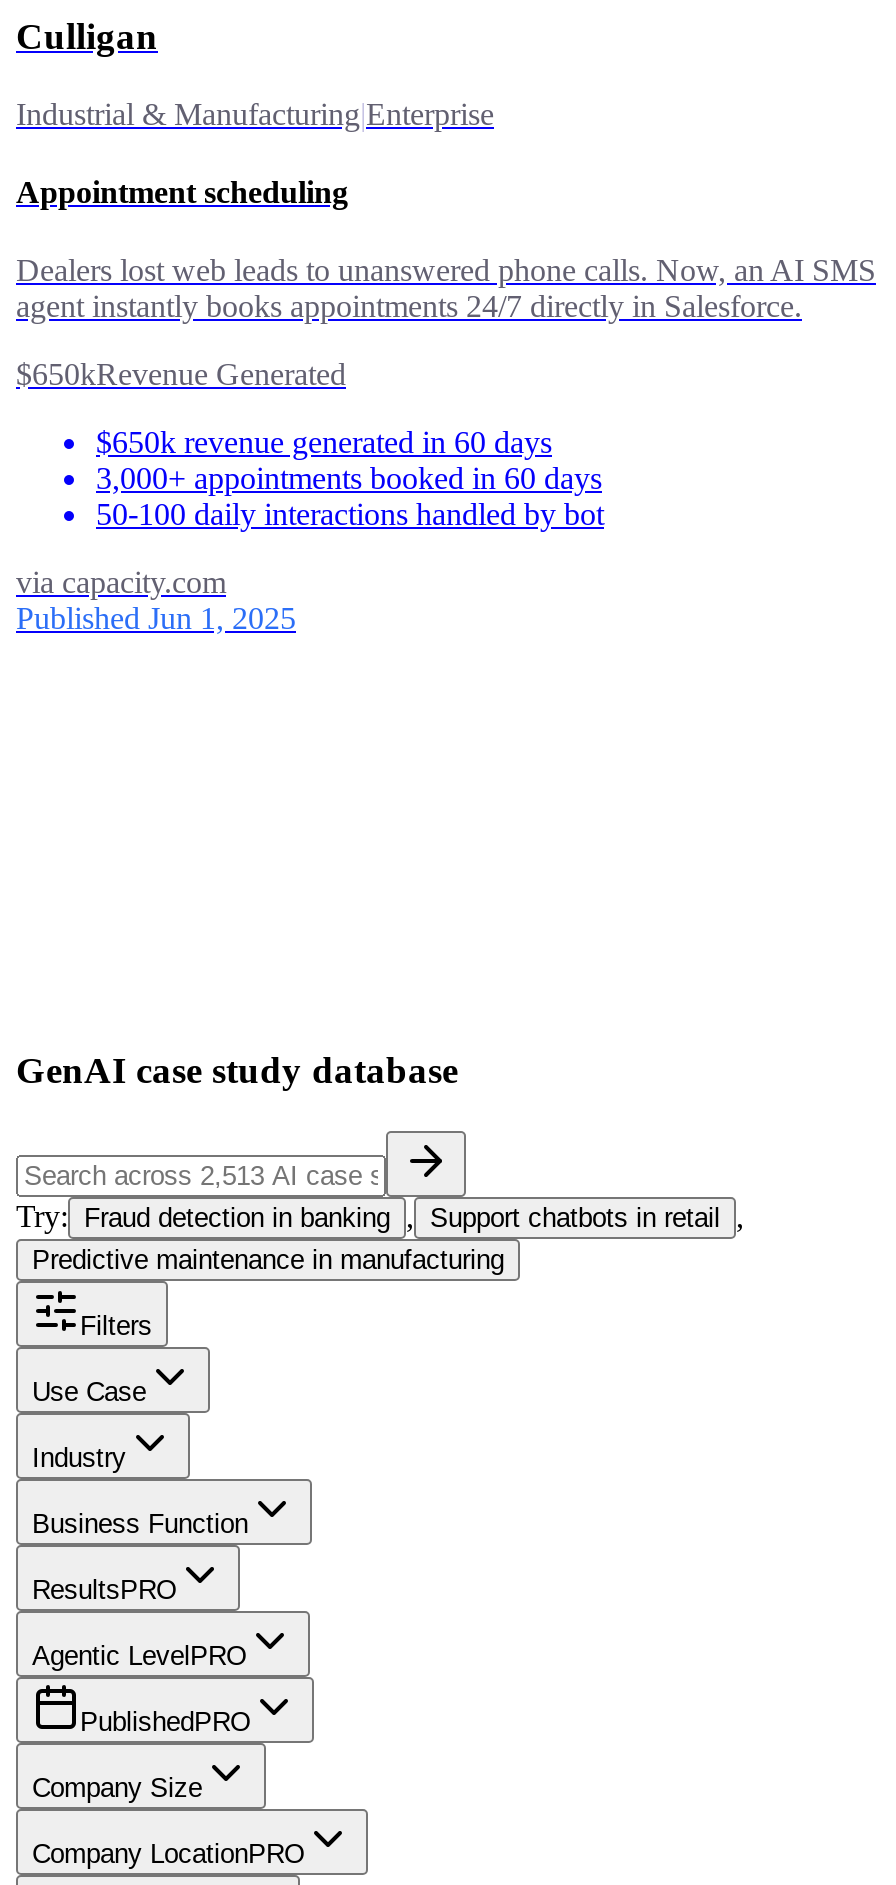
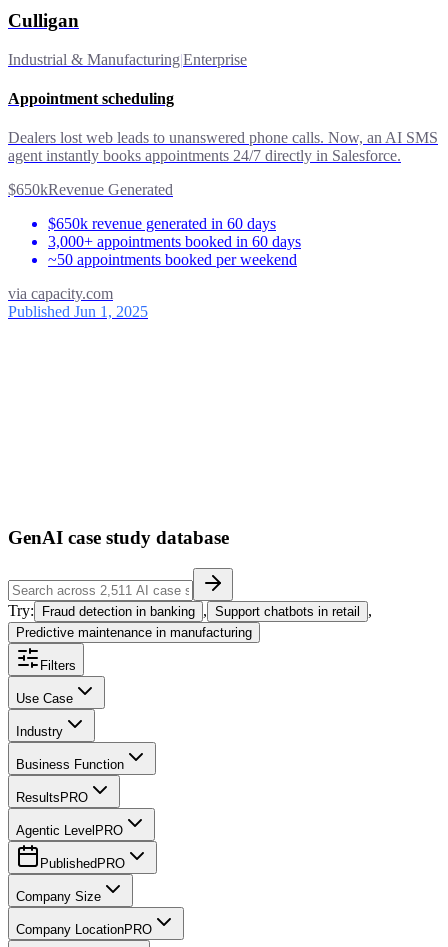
[96,498,604,532] 50-100 daily interactions handled by bot -> [48,251,297,268] ~50 appointments booked per weekend

